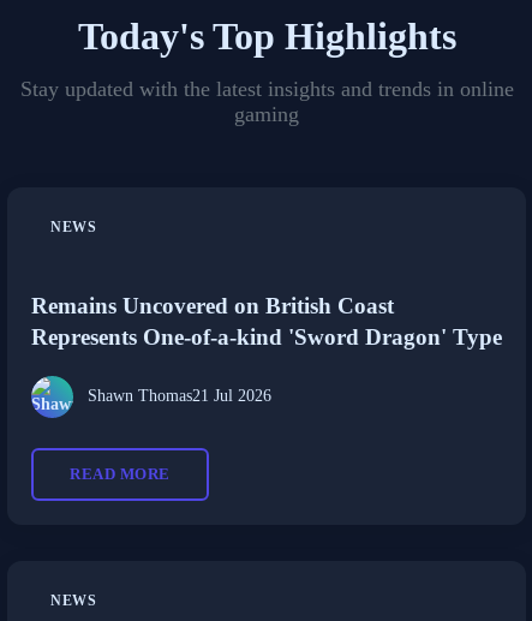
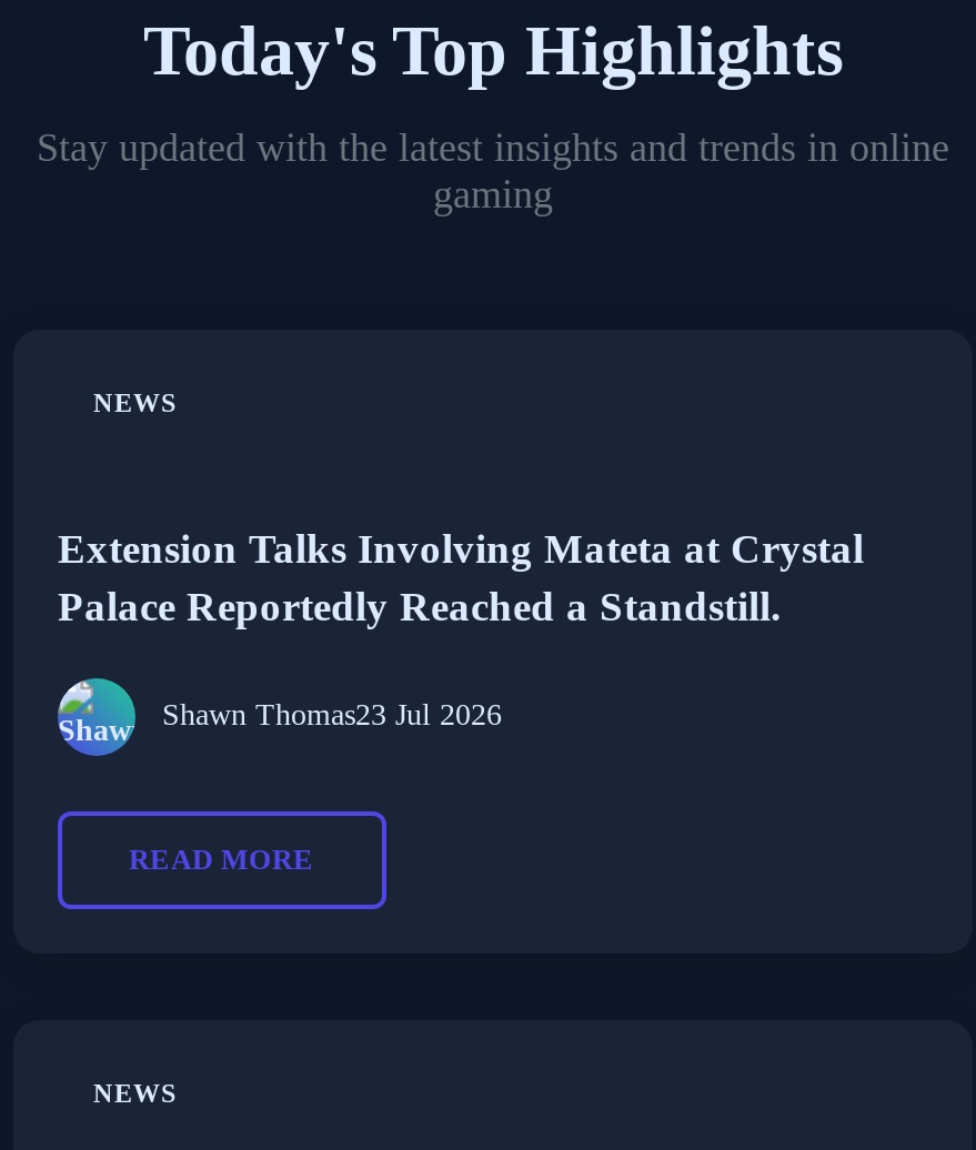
[31,293,502,349] Remains Uncovered on British Coast | Represents One-of-a-kind 'Sword Dragon' Type -> [58,525,864,629] Extension Talks Involving Mateta at Crystal | Palace Reportedly Reached a Standstill.
[88,387,271,405] Shawn Thomas21 Jul 2026 -> [162,698,502,732] Shawn Thomas23 Jul 2026

